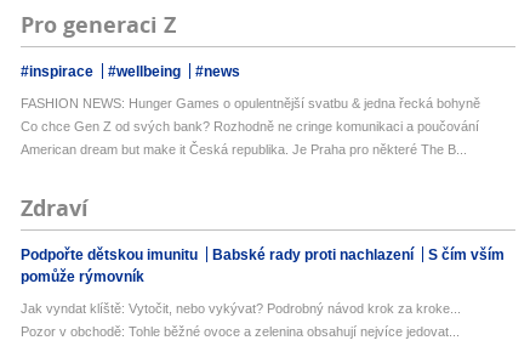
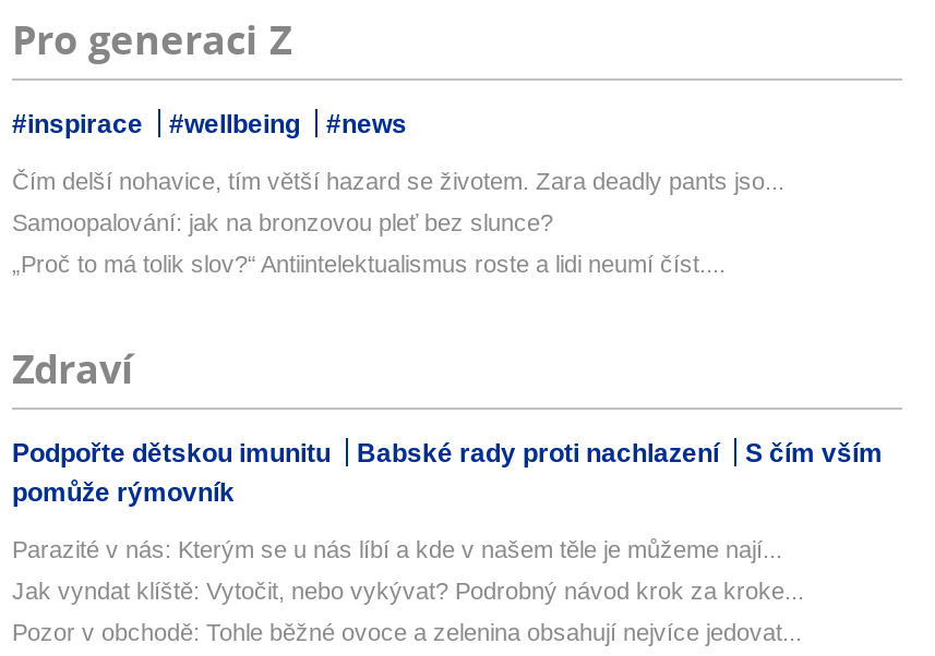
[21,96,480,111] FASHION NEWS: Hunger Games o opulentnější svatbu & jedna řecká bohyně -> [12,168,784,194] Čím delší nohavice, tím větší hazard se životem. Zara deadly pants jso...
[21,119,479,134] Co chce Gen Z od svých bank? Rozhodně ne cringe komunikaci a poučování -> [12,210,553,236] Samoopalování: jak na bronzovou pleť bez slunce?
[21,142,467,157] American dream but make it Česká republika. Je Praha pro některé The B... -> [12,251,726,277] „Proč to má tolik slov?“ Antiintelektualismus roste a lidi neumí číst....
none -> [12,537,782,563] Parazité v nás: Kterým se u nás líbí a kde v našem těle je můžeme nají...

